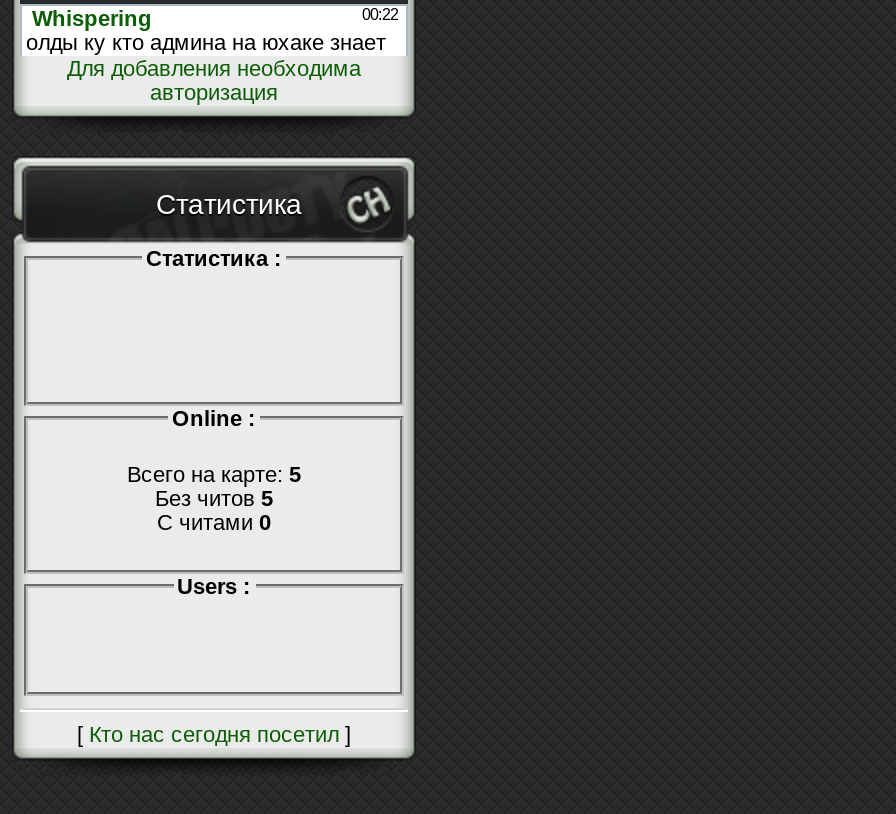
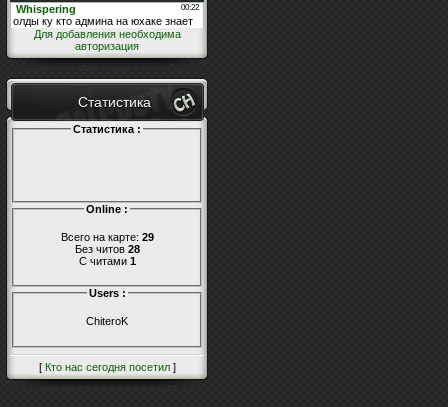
[127,461,301,485] Всего на карте: 5 -> [60,231,153,243] Всего на карте: 29
[155,485,273,509] Без читов 5 -> [74,243,139,255] Без читов 28
[157,509,271,533] С читами 0 -> [78,255,135,267] С читами 1
none -> [86,315,128,327] ChiteroK

